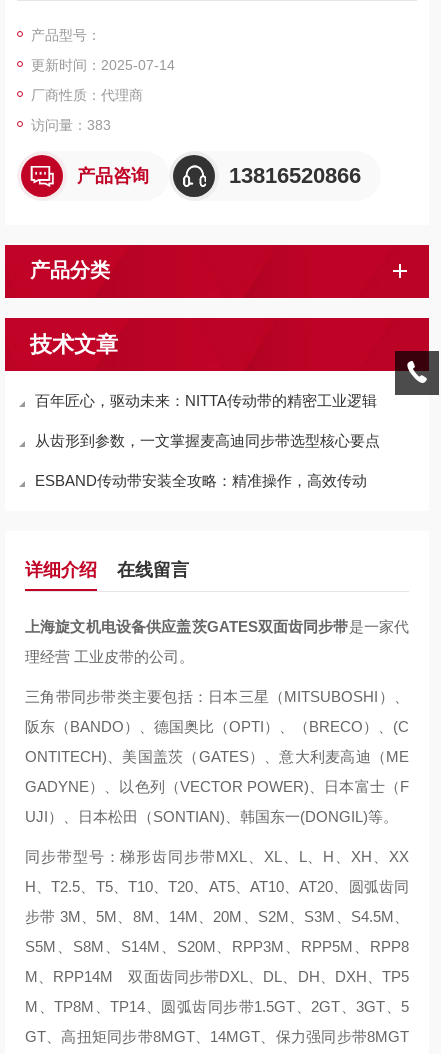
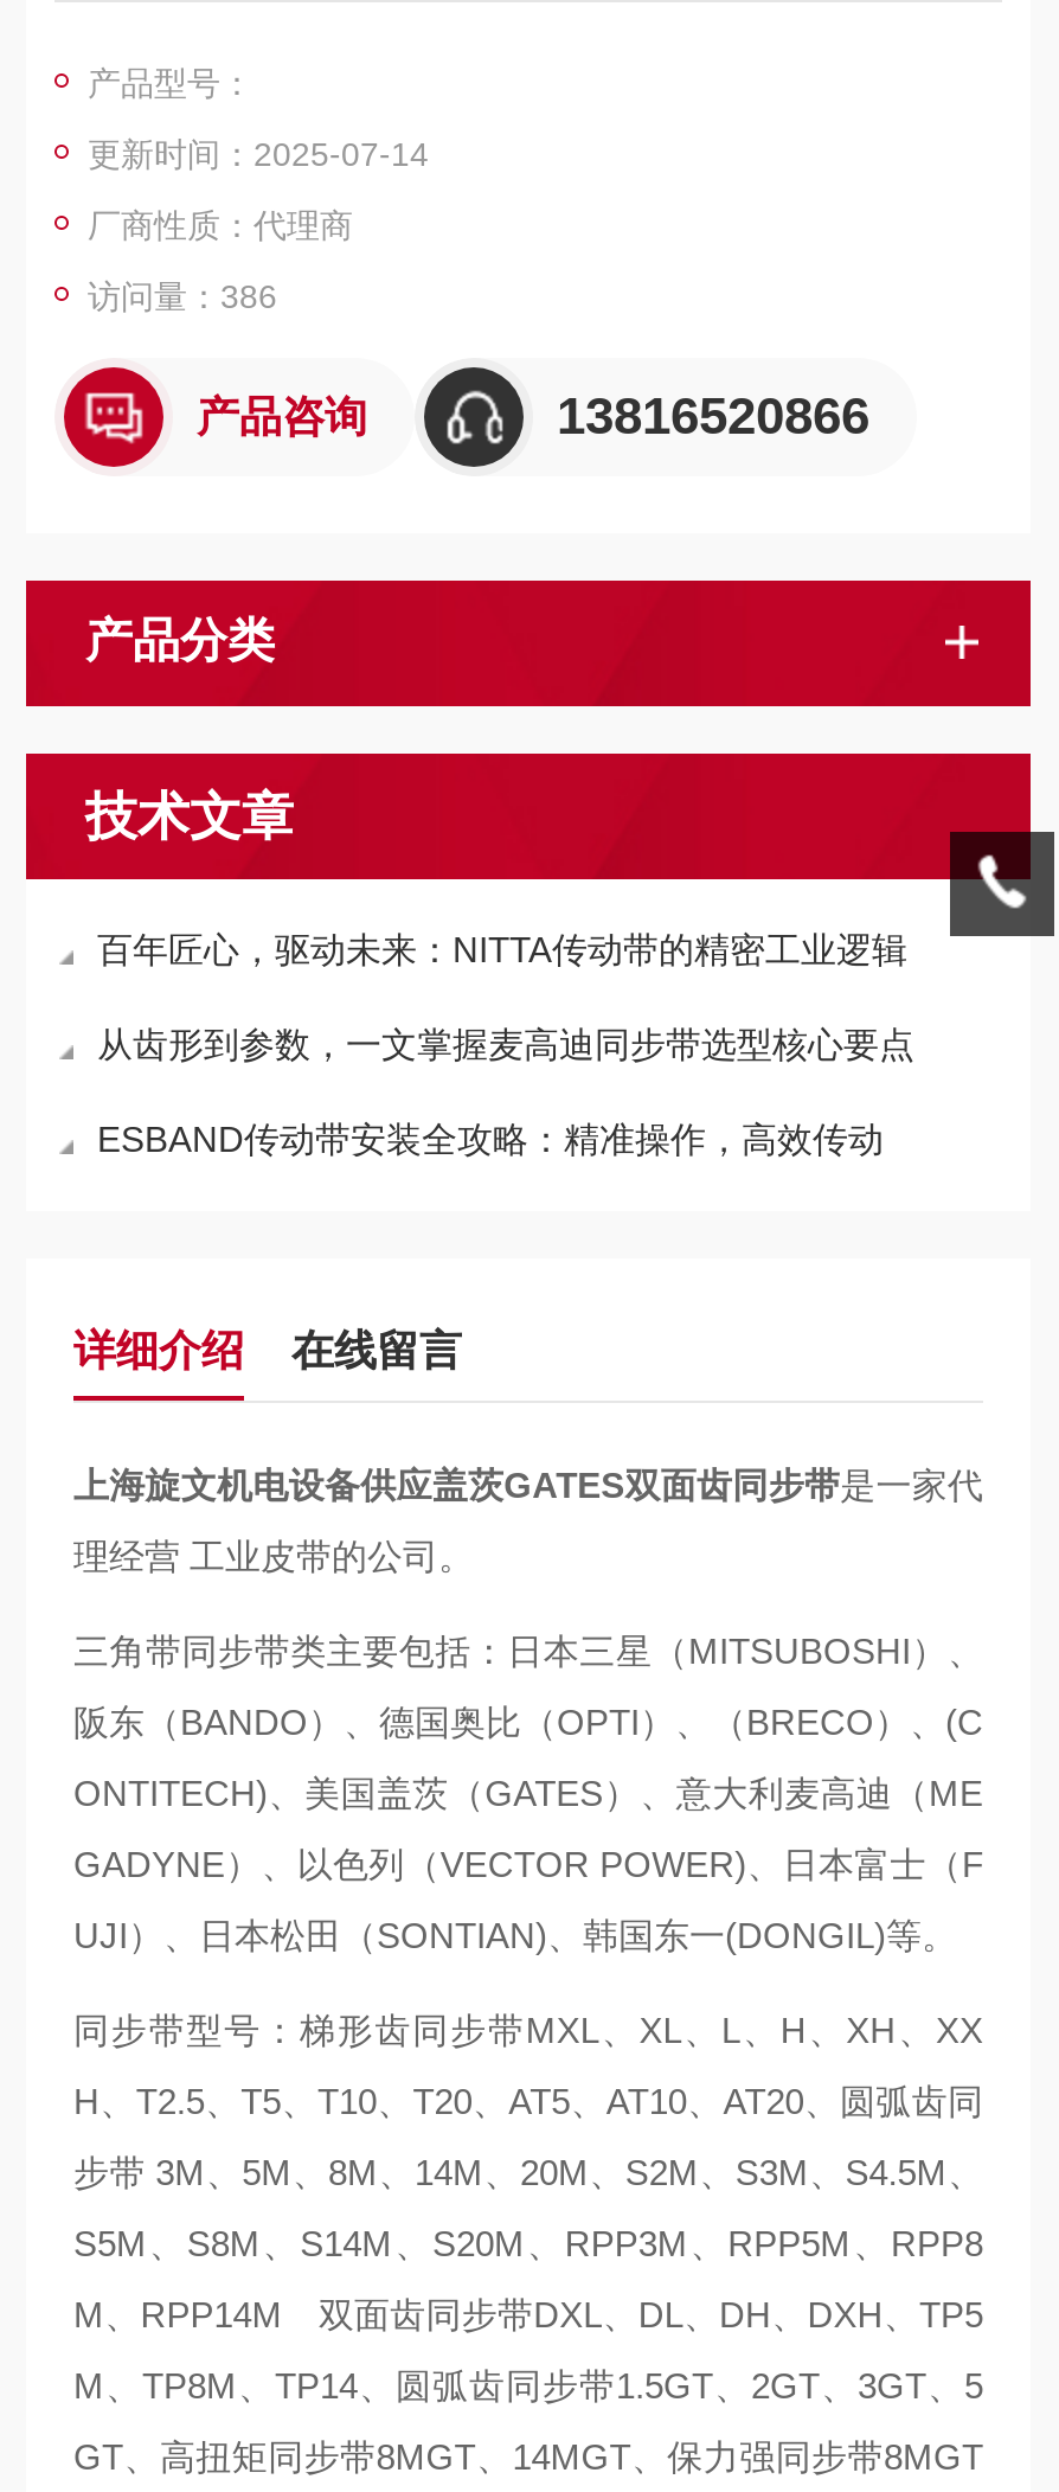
[31,117,111,133] 访问量：383 -> [88,277,277,315] 访问量：386

